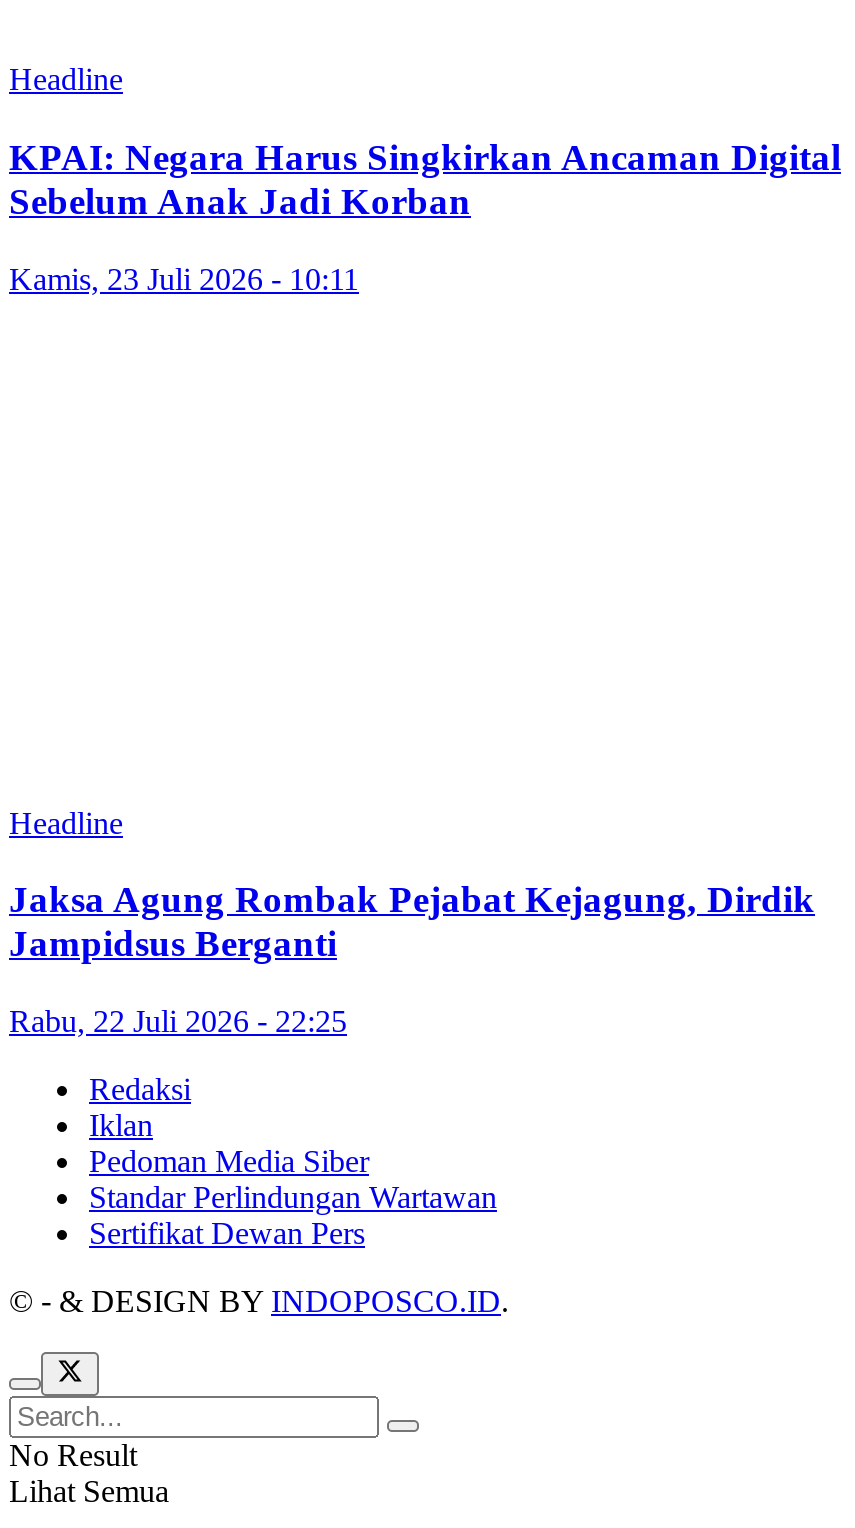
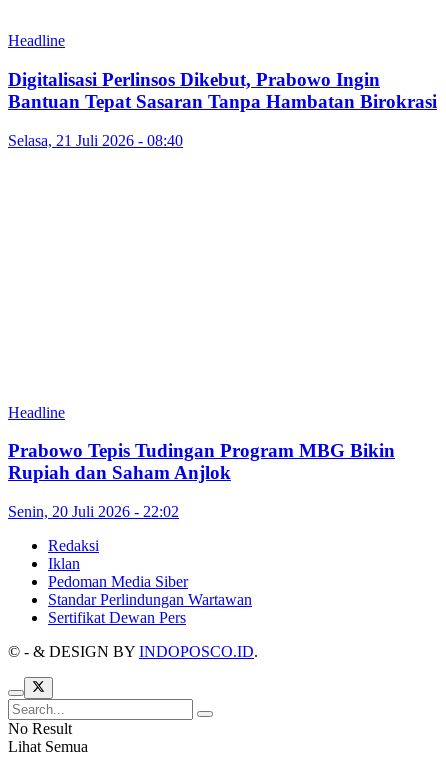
[9,136,841,222] KPAI: Negara Harus Singkirkan Ancaman Digital | Sebelum Anak Jadi Korban -> [8,69,437,112] Digitalisasi Perlinsos Dikebut, Prabowo Ingin | Bantuan Tepat Sasaran Tanpa Hambatan Birokrasi
[9,261,359,295] Kamis, 23 Juli 2026 - 10:11 -> [8,132,183,149] Selasa, 21 Juli 2026 - 08:40
[9,879,815,965] Jaksa Agung Rombak Pejabat Kejagung, Dirdik | Jampidsus Berganti -> [8,440,395,483] Prabowo Tepis Tudingan Program MBG Bikin | Rupiah dan Saham Anjlok
[9,1004,347,1038] Rabu, 22 Juli 2026 - 22:25 -> [8,503,179,520] Senin, 20 Juli 2026 - 22:02

